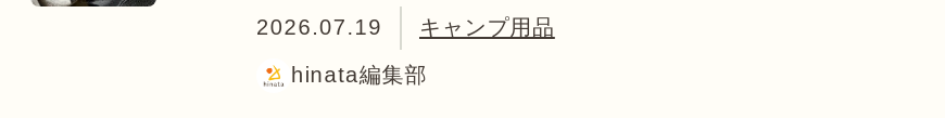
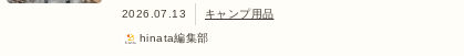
[256,15,555,39] 2026.07.19 キャンプ用品 -> [122,8,274,20] 2026.07.13 キャンプ用品

